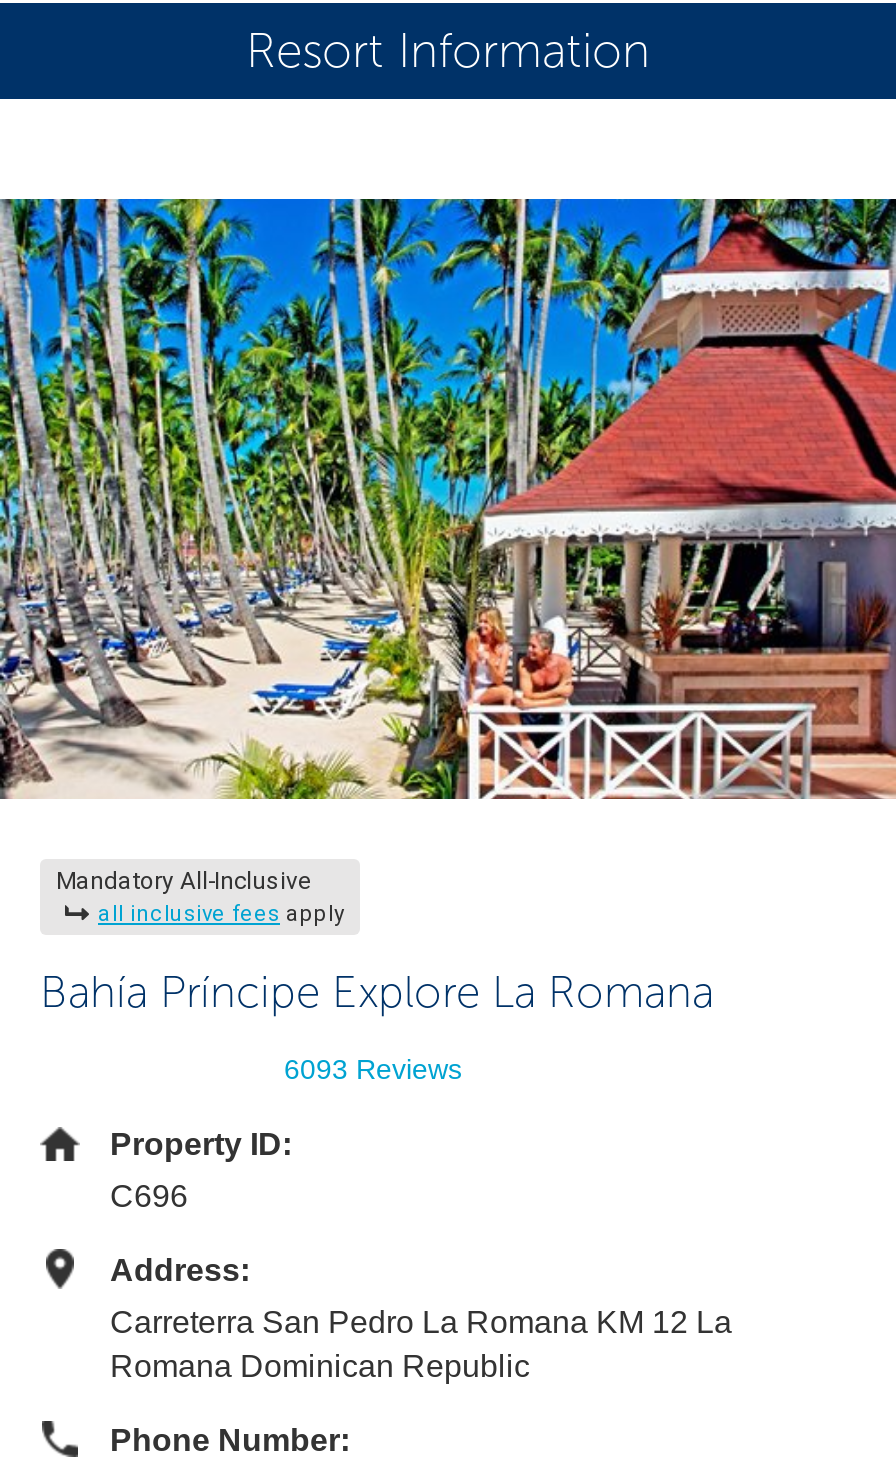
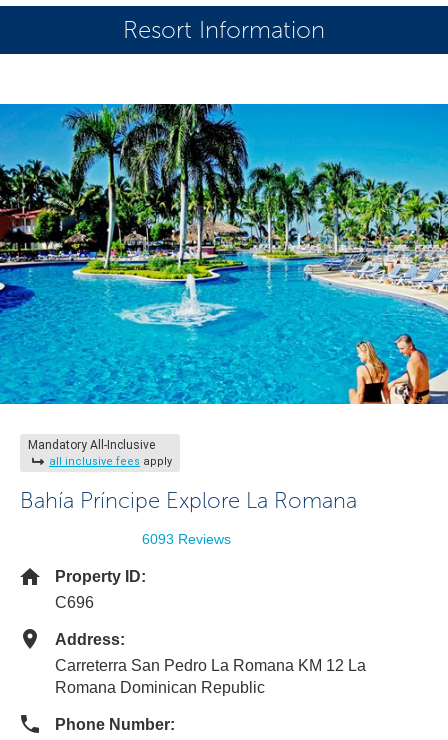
[6,197,890,801] [image] -> [3,103,445,405] [image]

